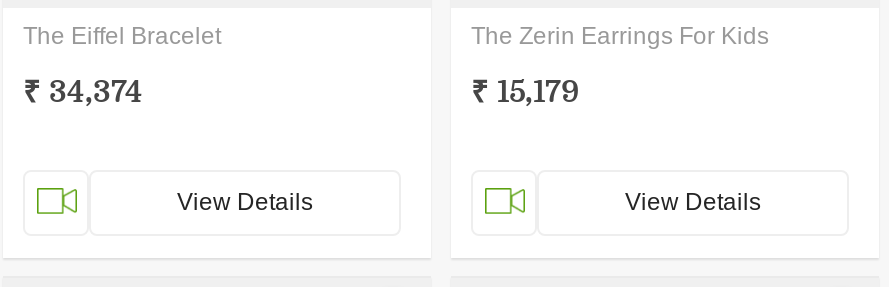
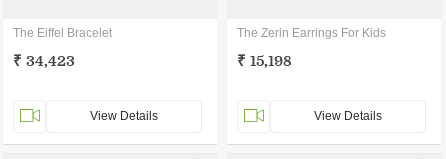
[23,74,143,110] ₹ 34,374 -> [13,52,75,70] ₹ 34,423
[471,74,579,110] ₹ 15,179 -> [237,52,292,70] ₹ 15,198

